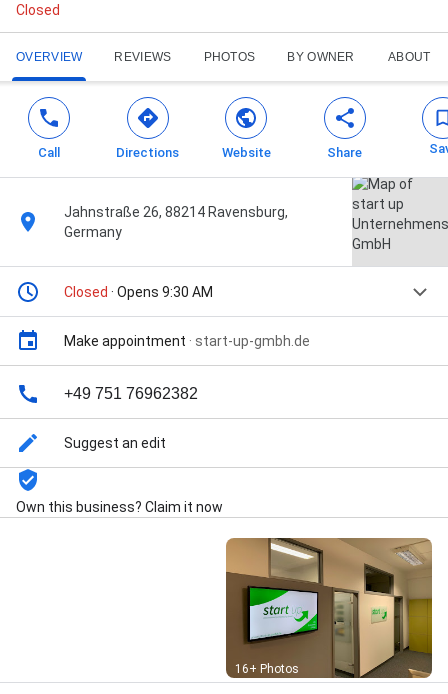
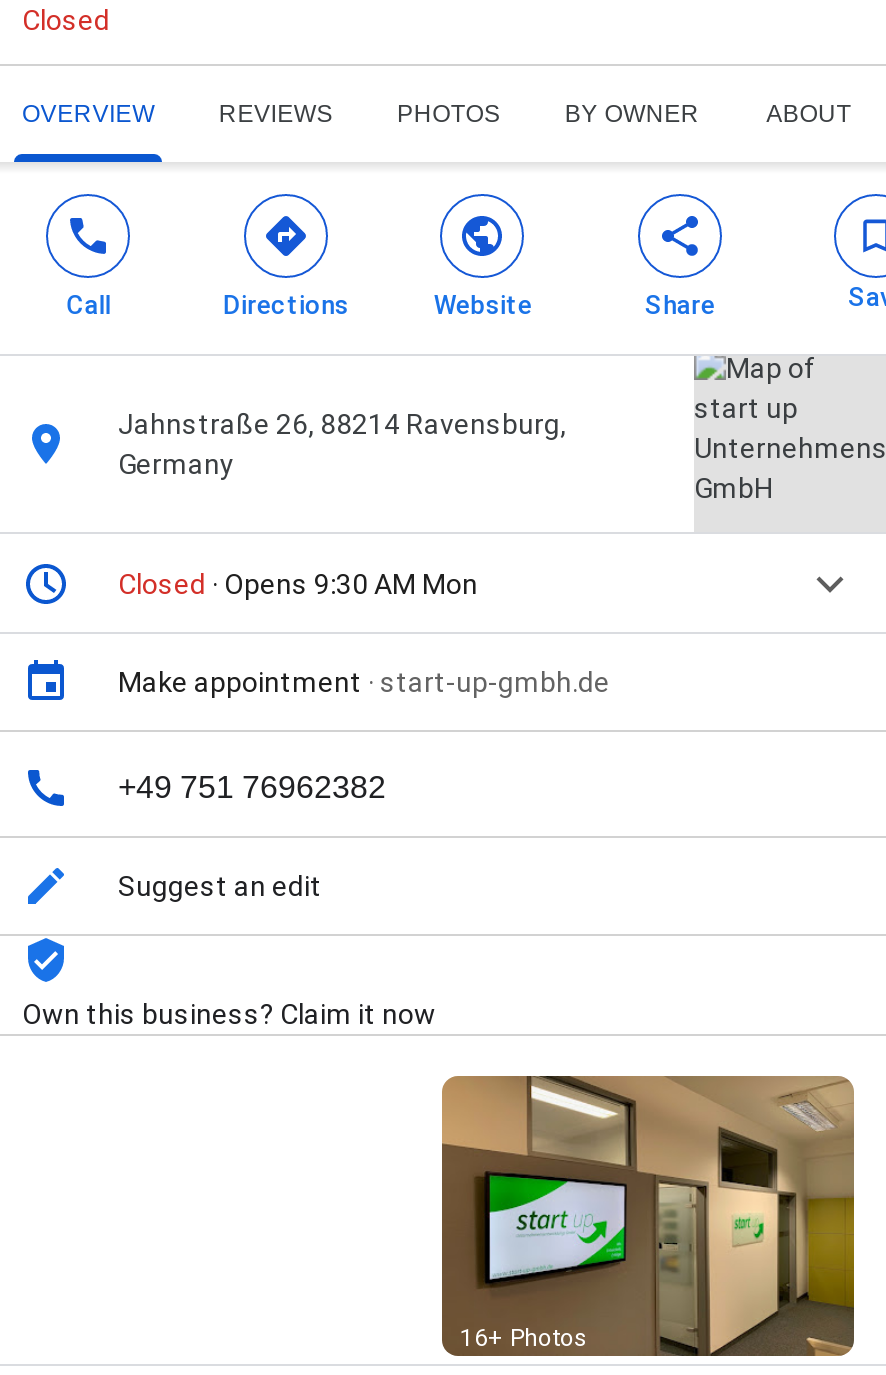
[64,284,213,300] Closed · Opens 9:30 AM -> [118,568,478,600] Closed · Opens 9:30 AM Mon

